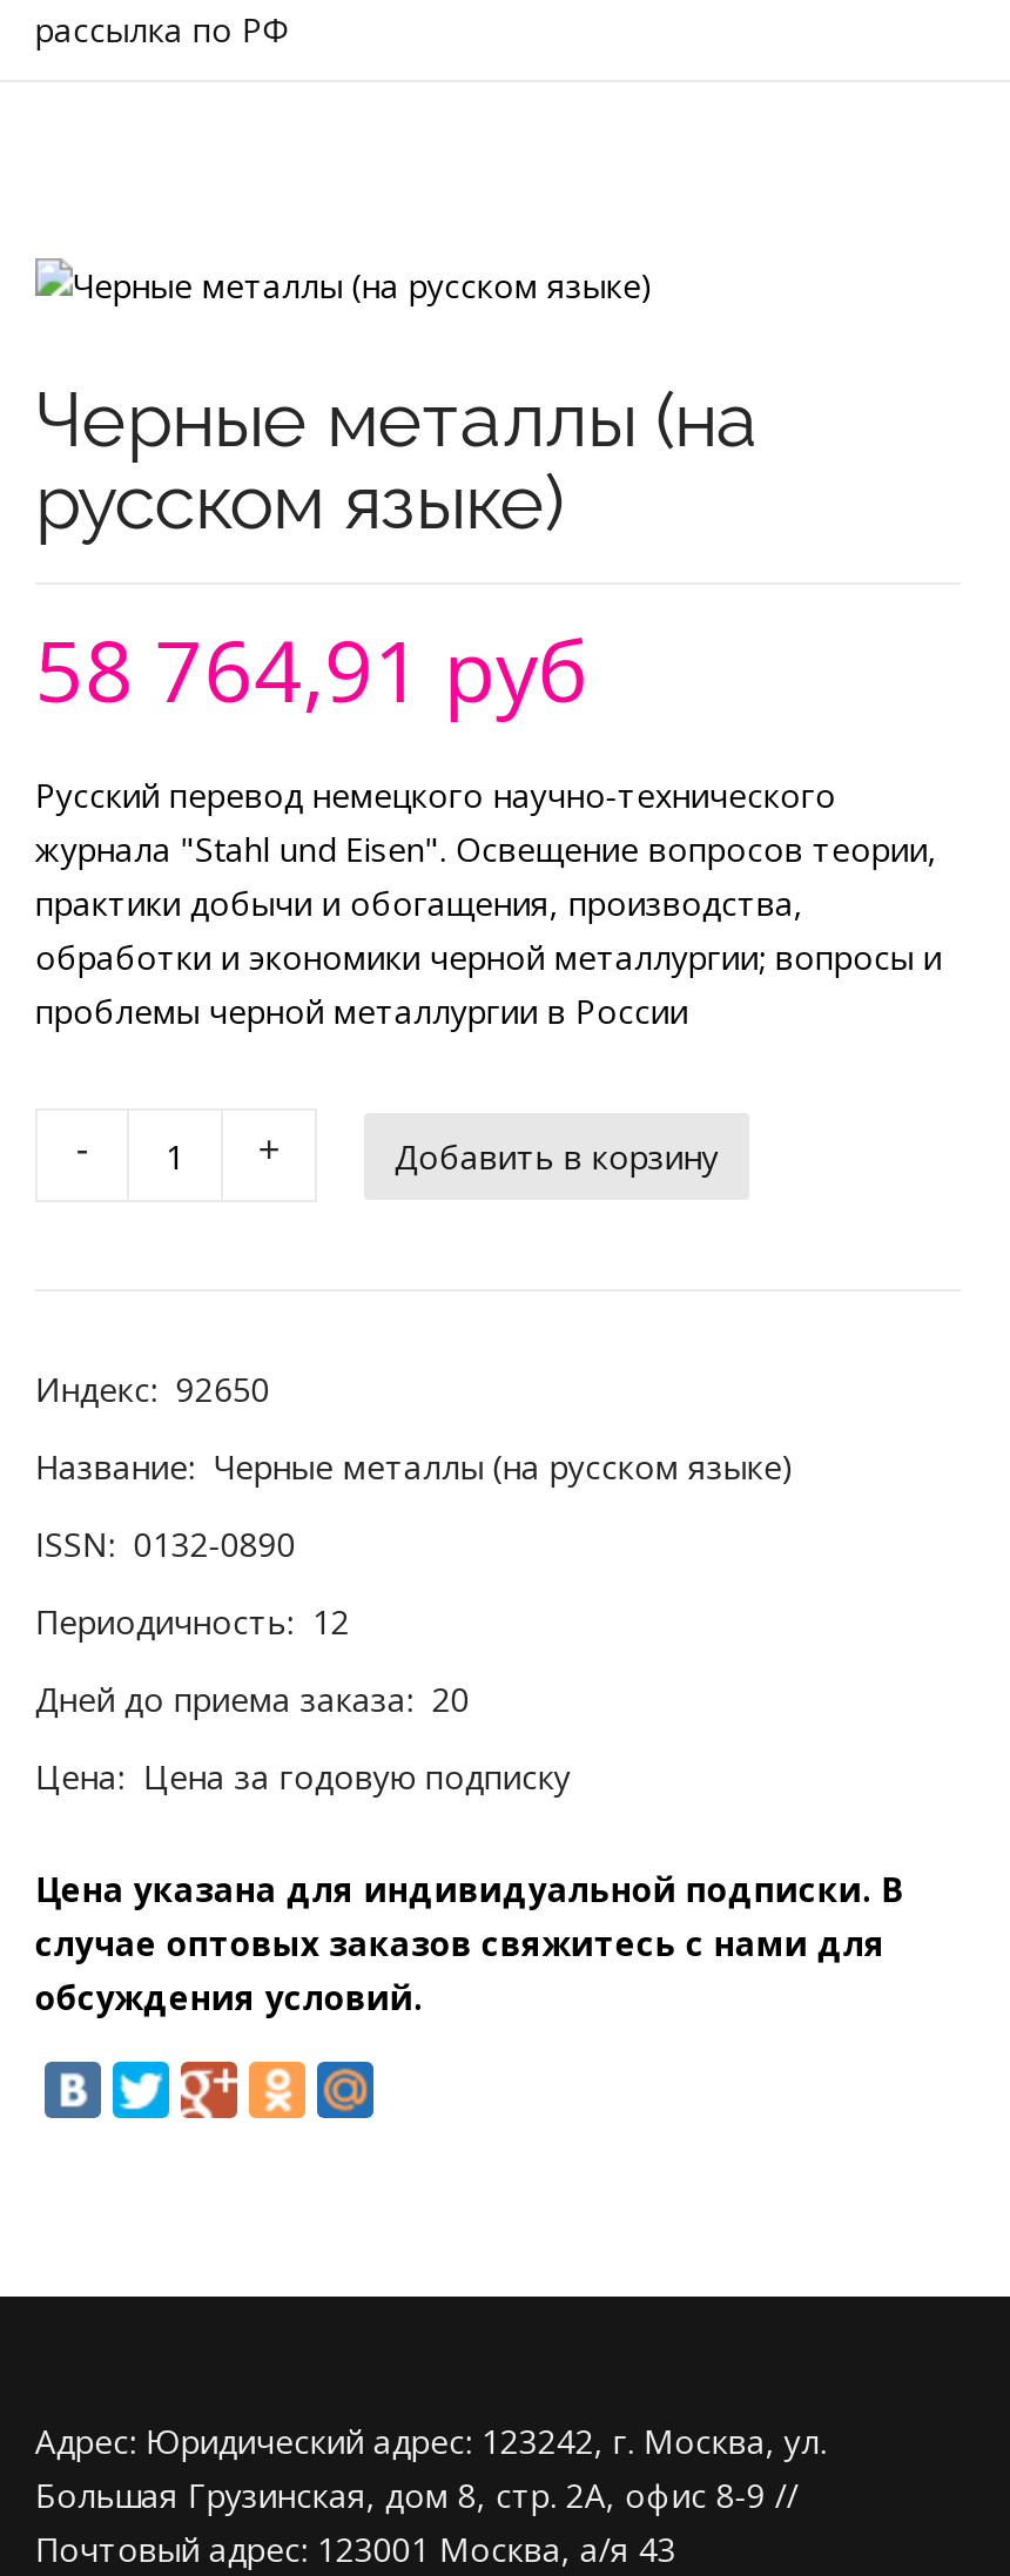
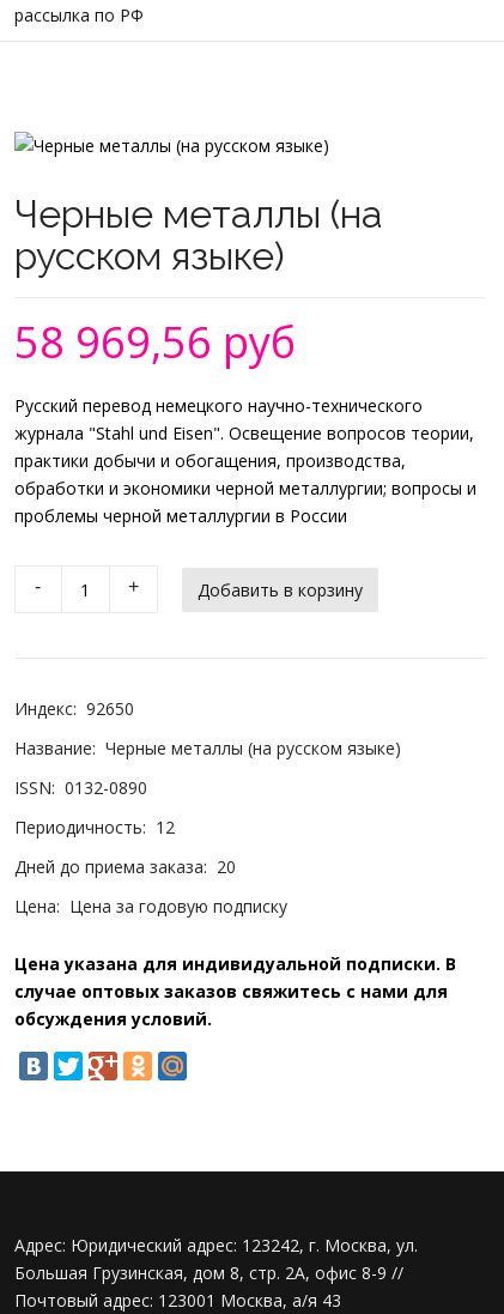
[35,613,587,728] 58 764,91 руб -> [14,313,296,371] 58 969,56 руб

